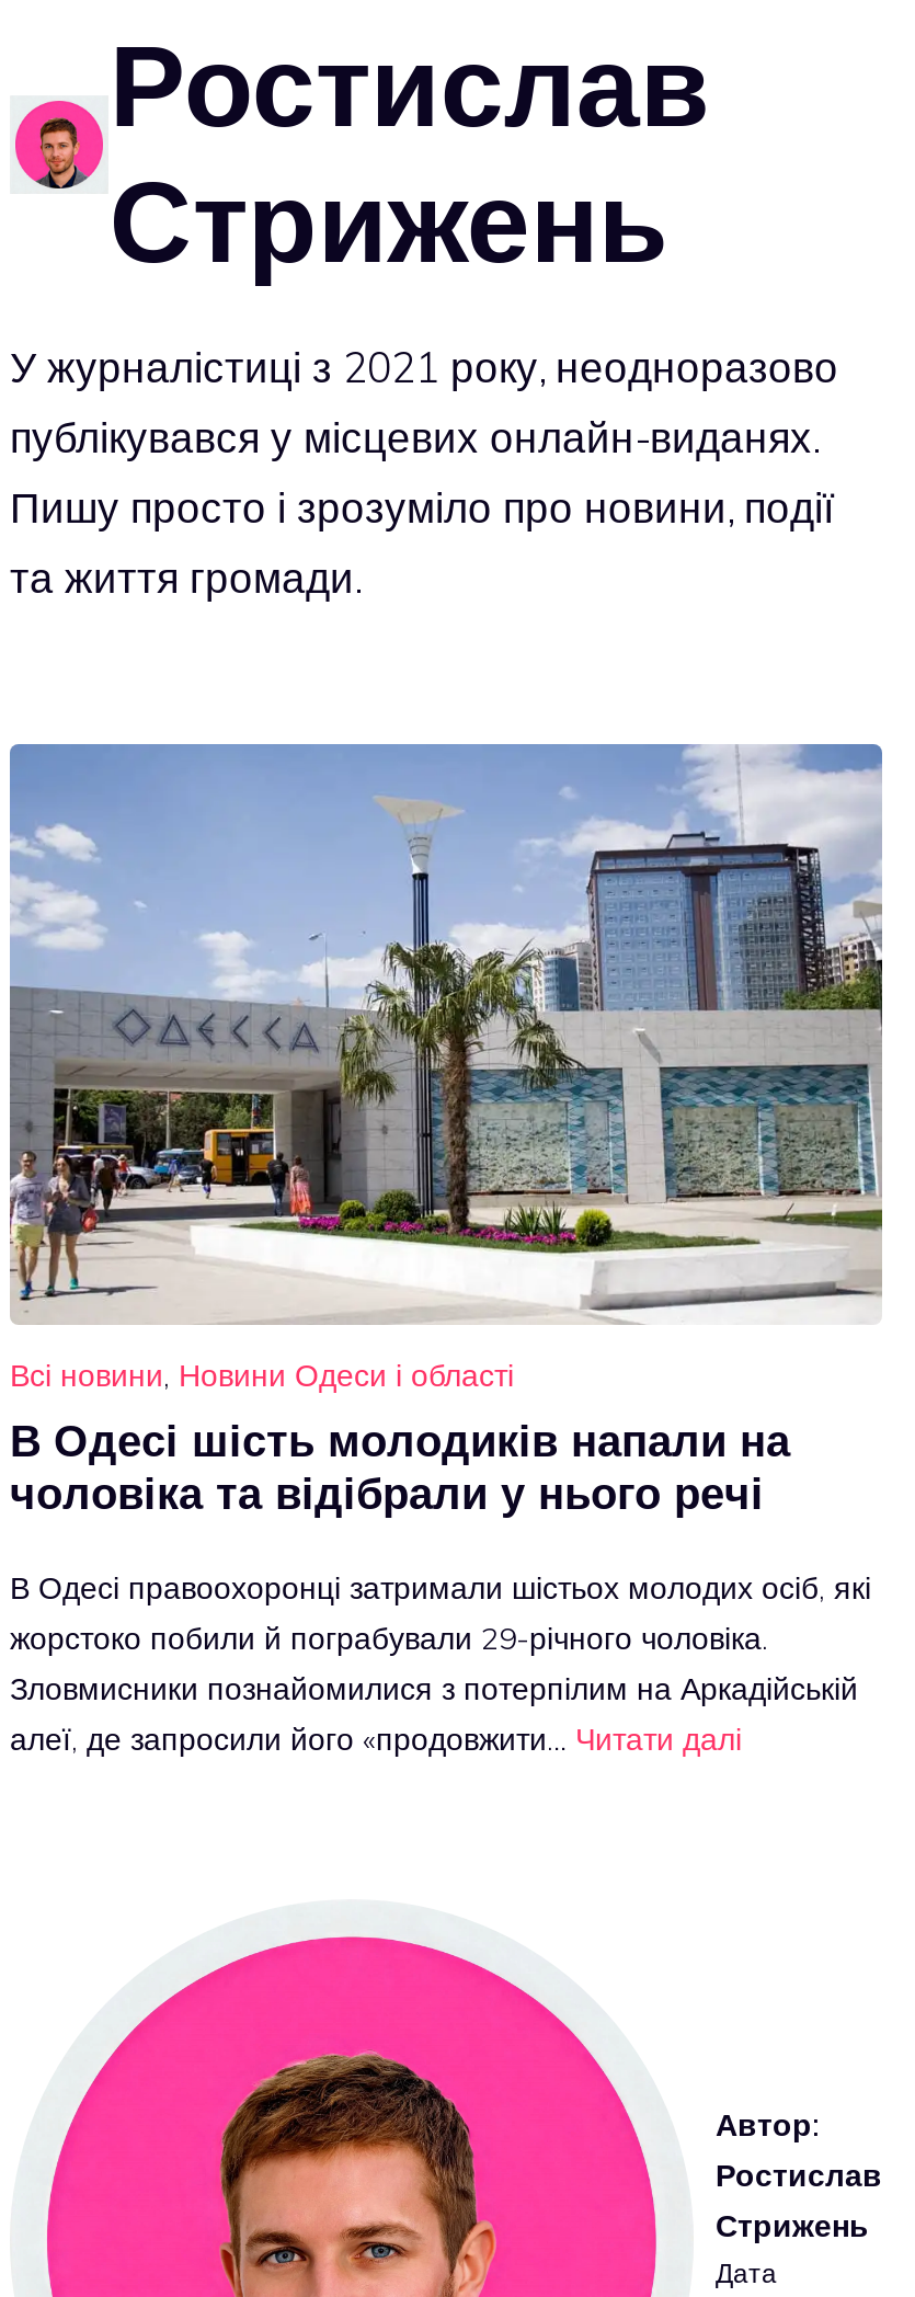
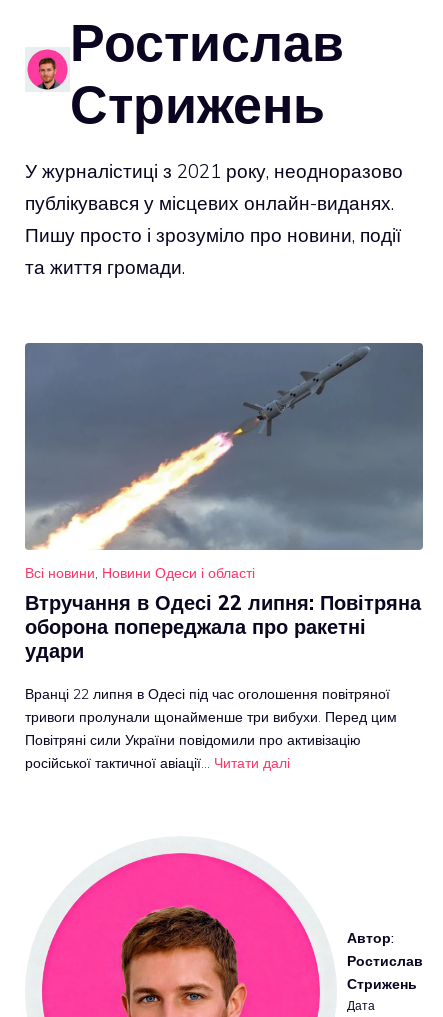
[10,744,884,1268] [image] -> [25,343,423,551] [image]
moved [10,1356,514,1396] -> [25,564,255,582]: Всі новини, Новини Одеси і області
[10,1413,790,1521] В Одесі шість молодиків напали на | чоловіка та відібрали у нього речі -> [25,590,421,663] Втручання в Одесі 22 липня: Повітряна | оборона попереджала про ракетні | удари
[10,1569,871,1760] В Одесі правоохоронці затримали шістьох молодих осіб, які | жорстоко побили й пограбували 29-річного чоловіка. | Зловмисники познайомилися з потерпілим на Аркадійській | алеї, де запросили його «продовжити… Читати далі -> [25,685,397,772] Вранці 22 липня в Одесі під час оголошення повітряної | тривоги пролунали щонайменше три вибухи. Перед цим | Повітряні сили України повідомили про активізацію | російської тактичної авіації… Читати далі

